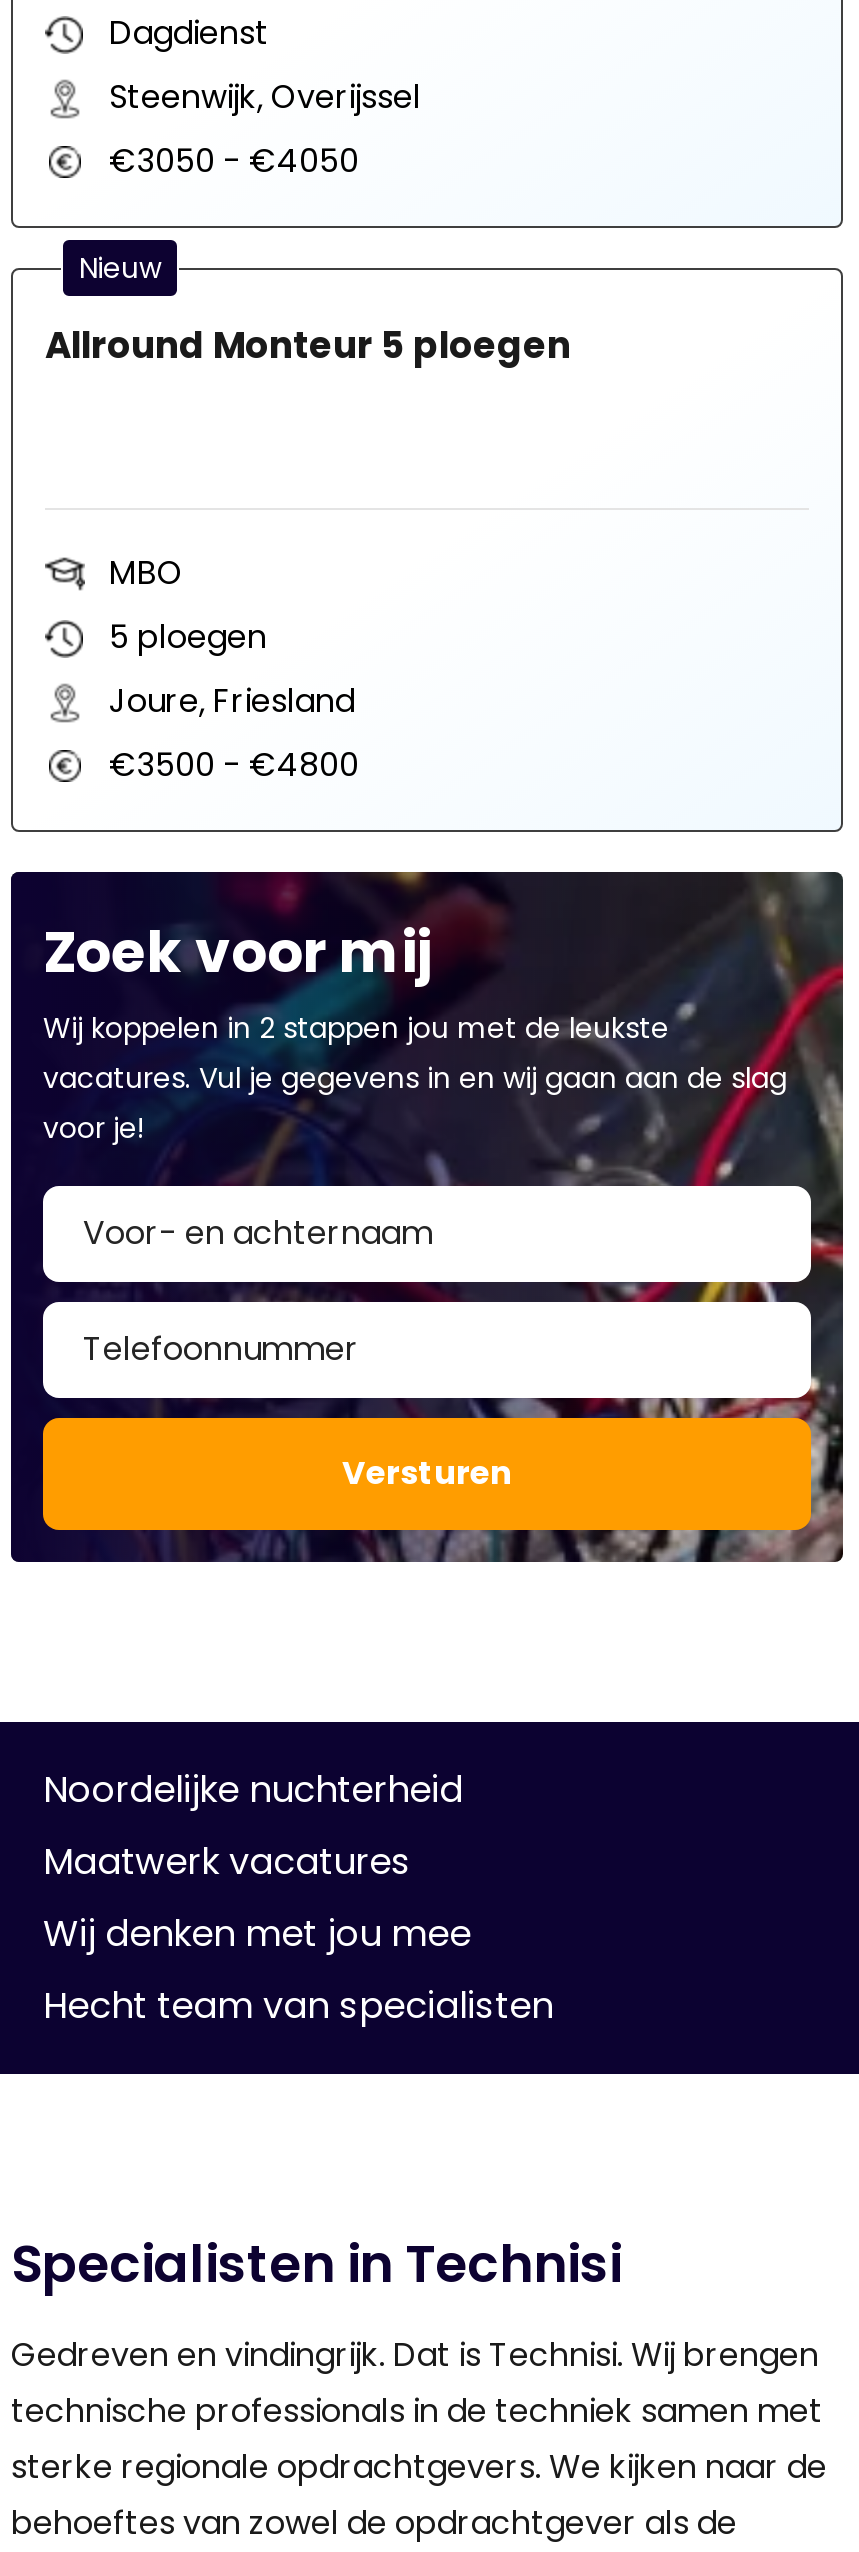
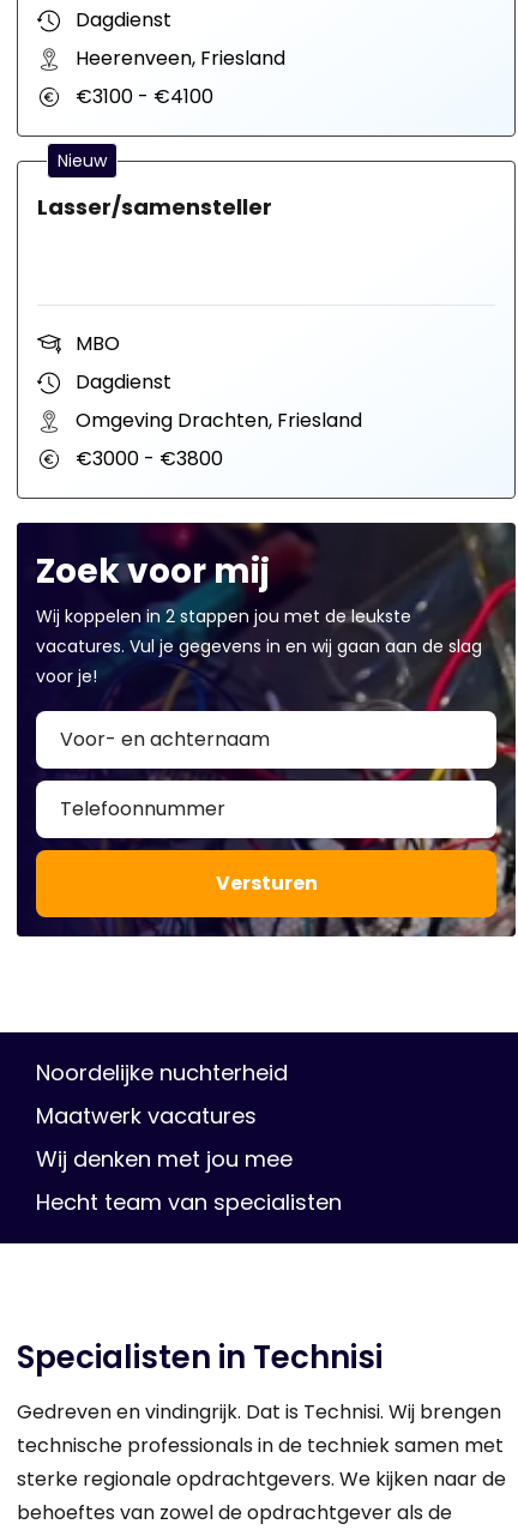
[109,74,421,184] Steenwijk, Overijssel | €3050 - €4050 -> [76,44,285,110] Heerenveen, Friesland | €3100 - €4100
[45,320,571,370] Allround Monteur 5 ploegen -> [37,192,272,222] Lasser/samensteller
[109,614,359,788] 5 ploegen | Joure, Friesland | €3500 - €4800 -> [76,368,362,472] Dagdienst | Omgeving Drachten, Friesland | €3000 - €3800

